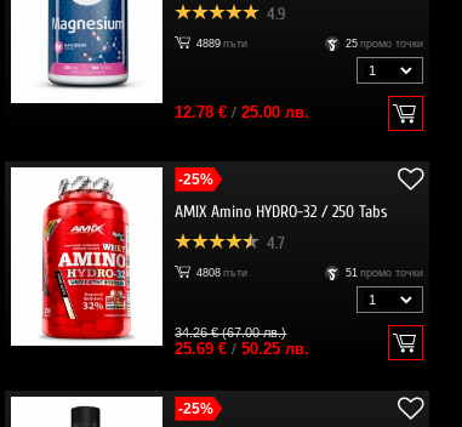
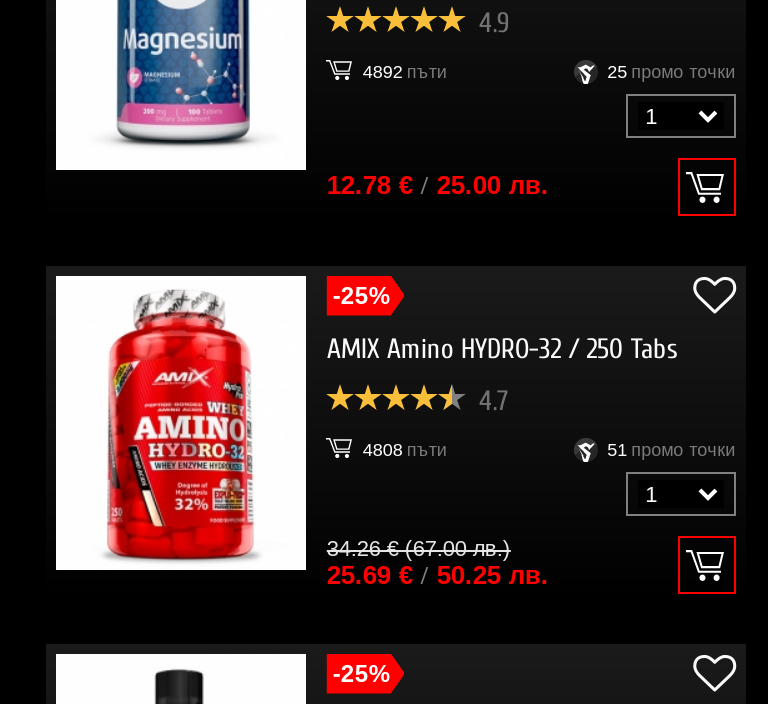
[197,37,248,49] 4889 пъти -> [363,62,447,82] 4892 пъти

